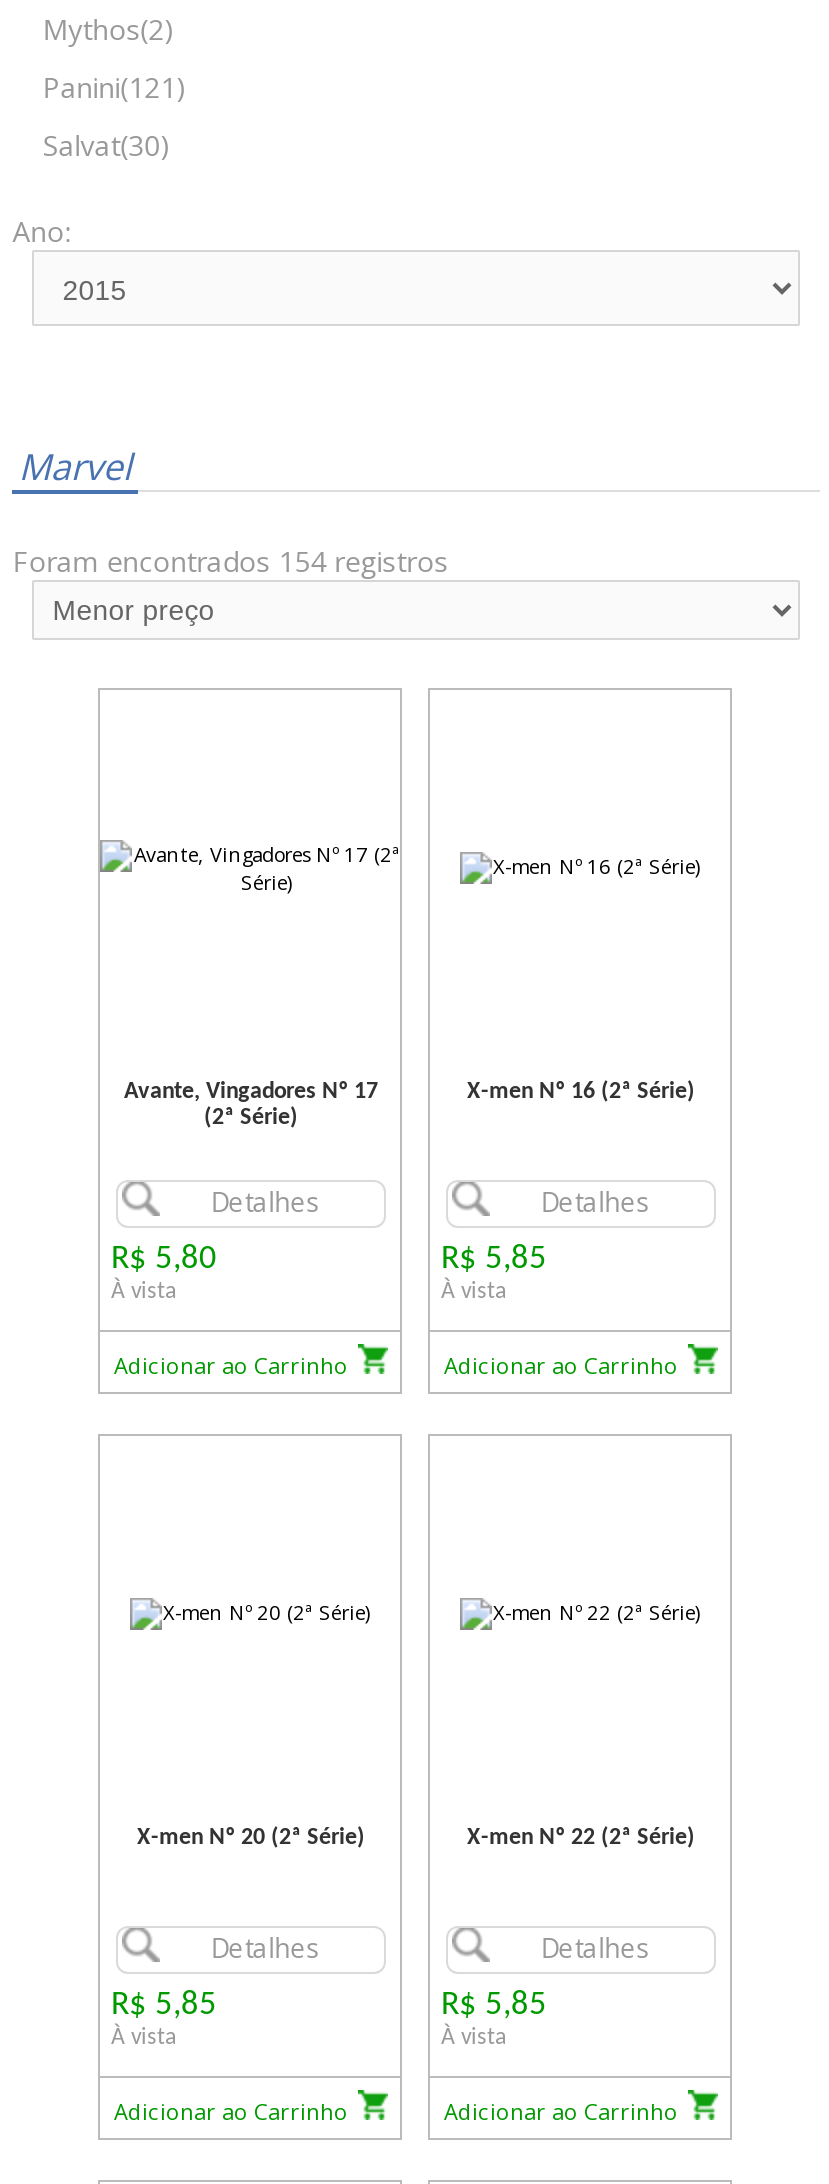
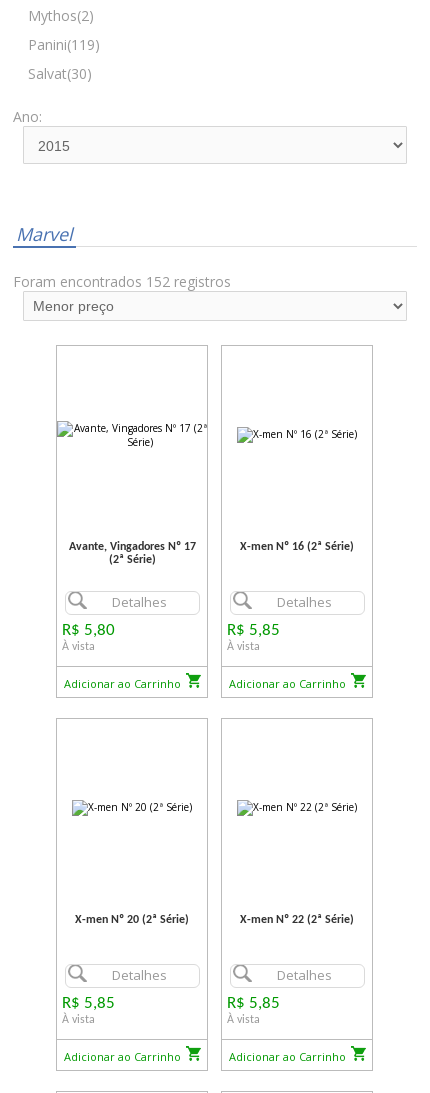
[42,68,186,106] Panini(121) -> [28,35,100,54] Panini(119)
[12,542,448,580] Foram encontrados 154 registros -> [13,272,231,291] Foram encontrados 152 registros

